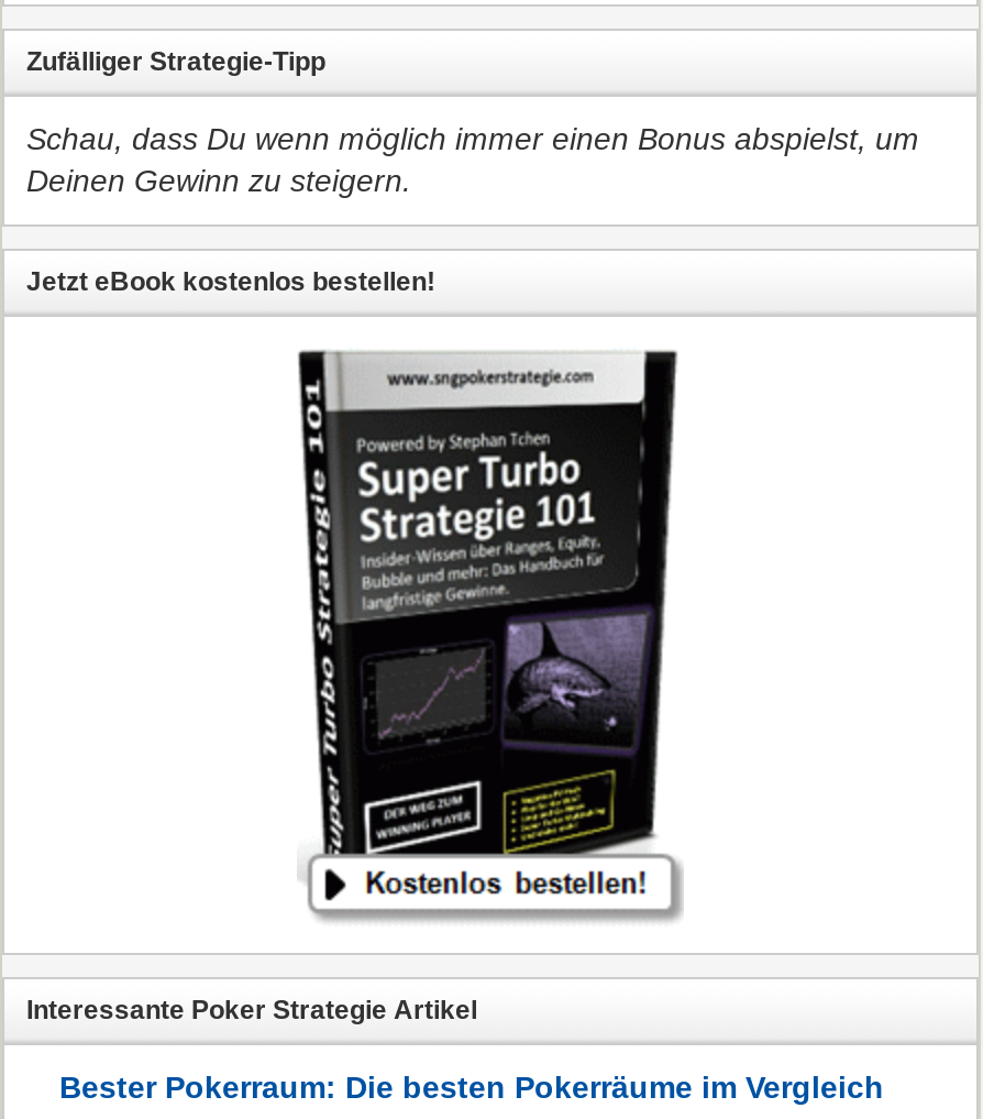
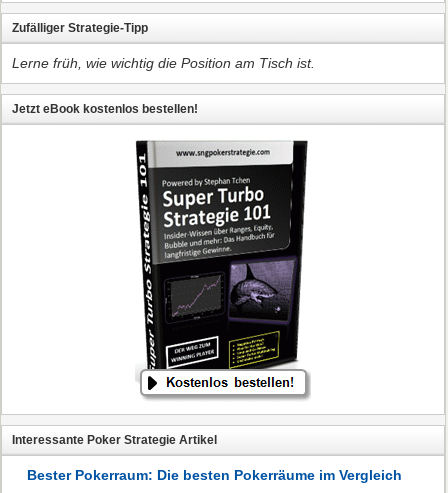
[26,122,919,199] Schau, dass Du wenn möglich immer einen Bonus abspielst, um | Deinen Gewinn zu steigern. -> [12,55,315,71] Lerne früh, wie wichtig die Position am Tisch ist.

